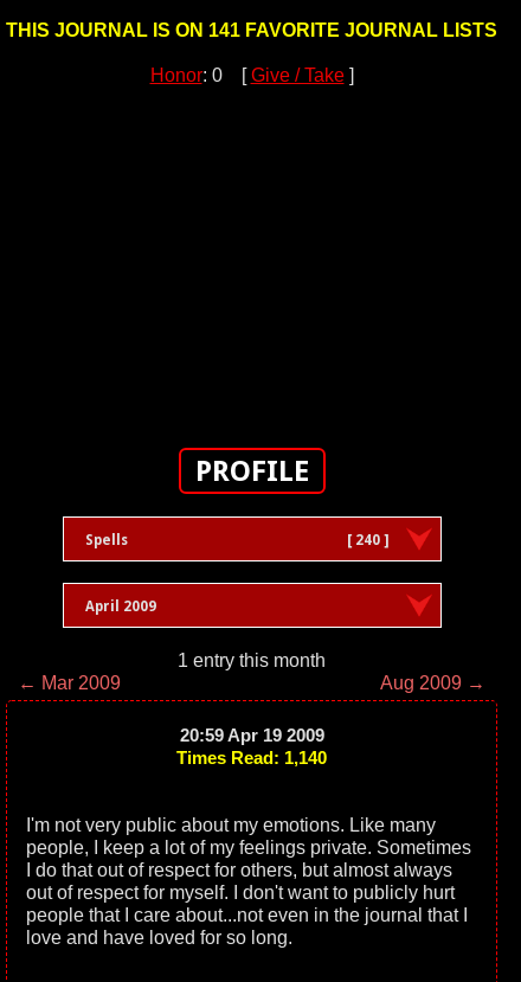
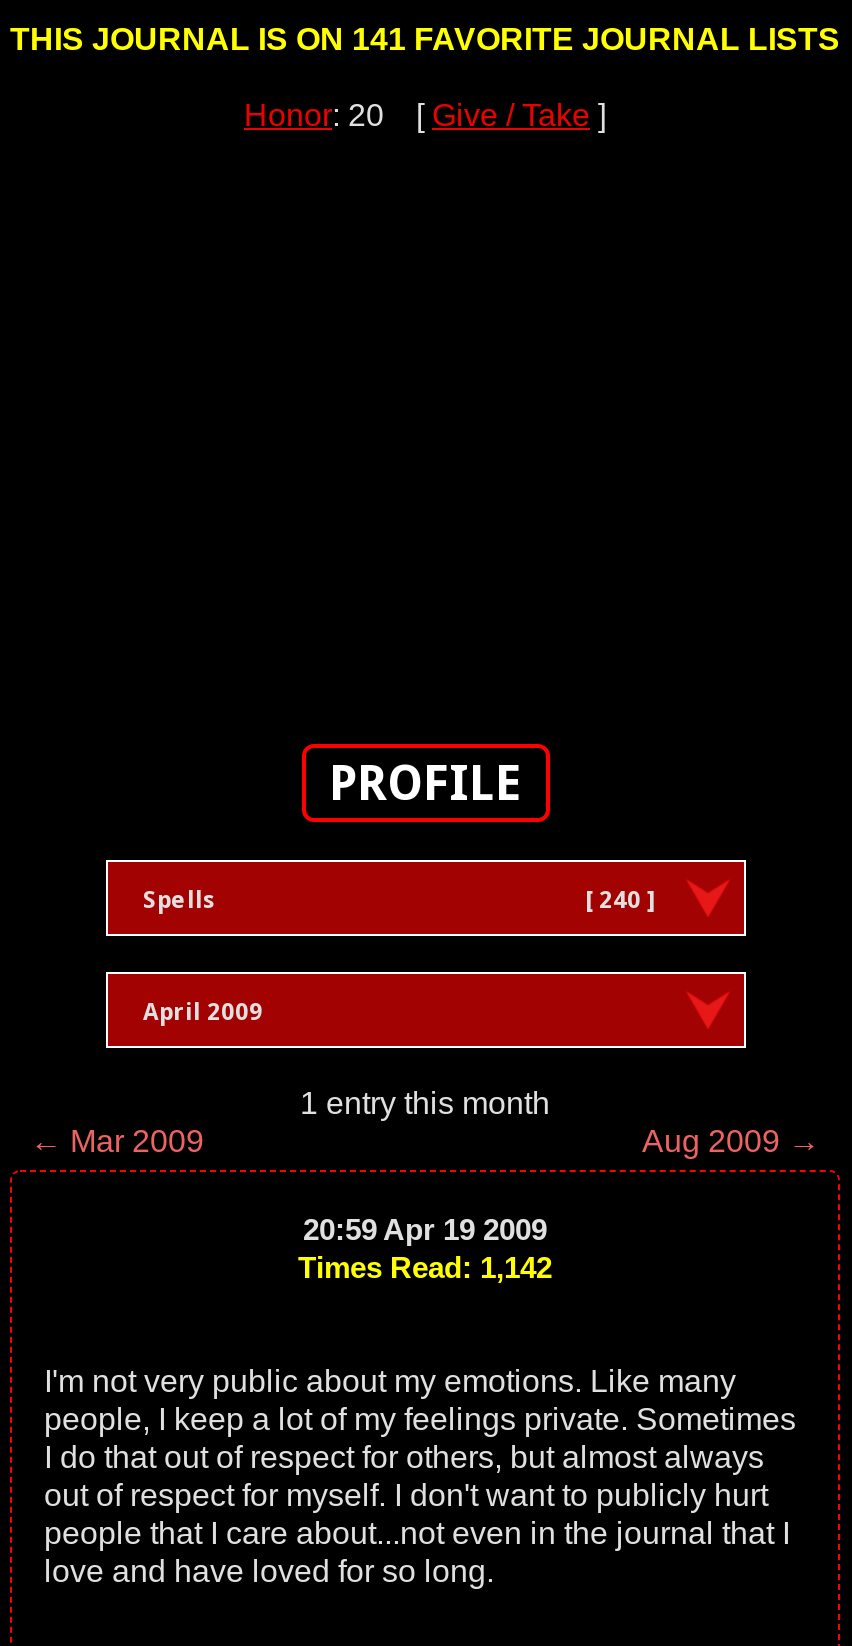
[150,65,353,85] Honor: 0 [Give / Take] -> [244,98,606,132] Honor: 20 [Give / Take]
[176,747,327,768] Times Read: 1,140 -> [298,1250,552,1284] Times Read: 1,142

